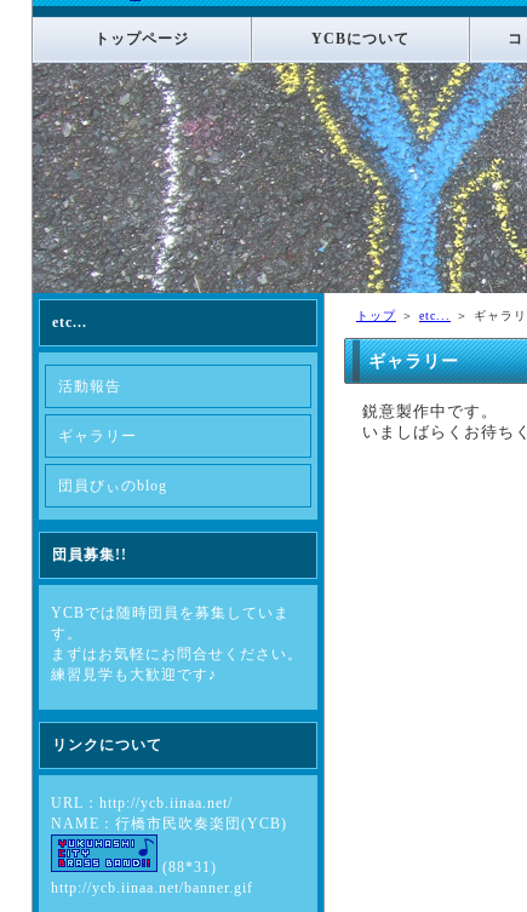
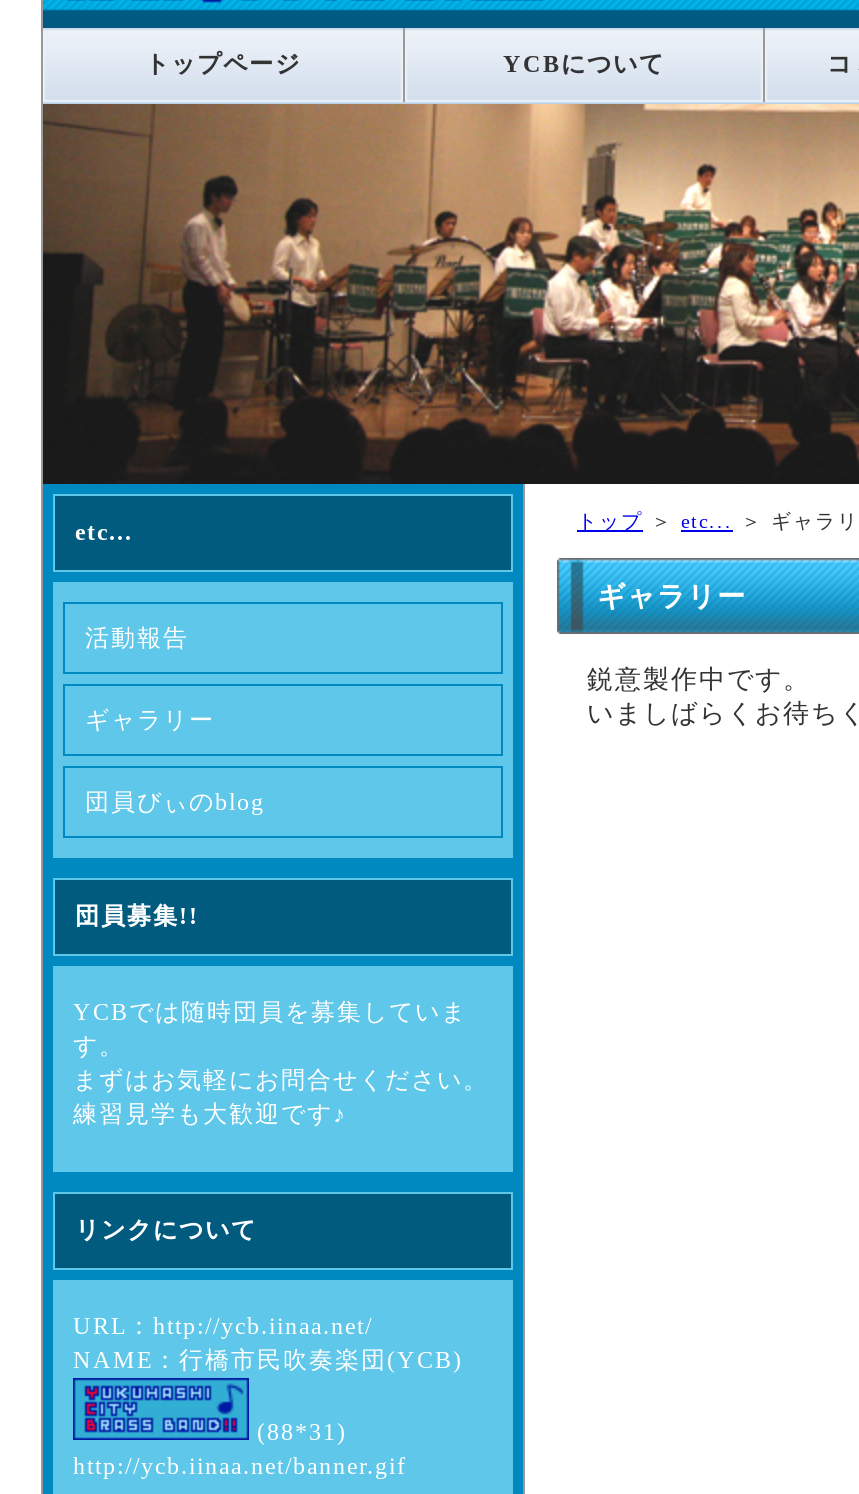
[31,62,523,294] [image] -> [43,102,853,486] [image]

